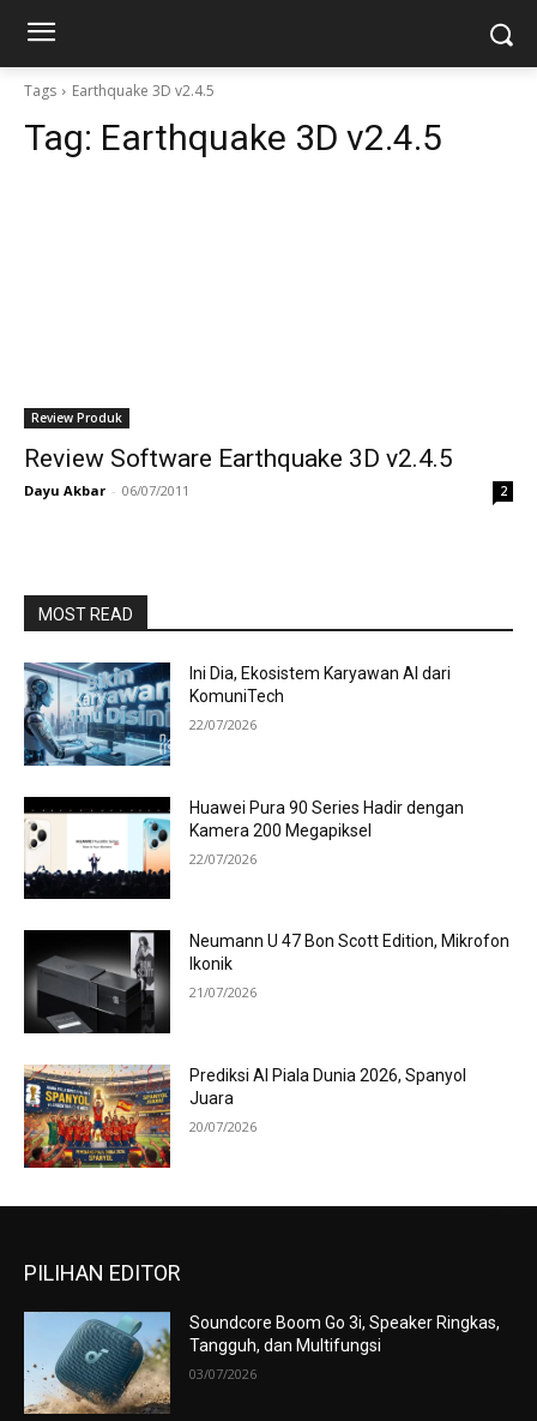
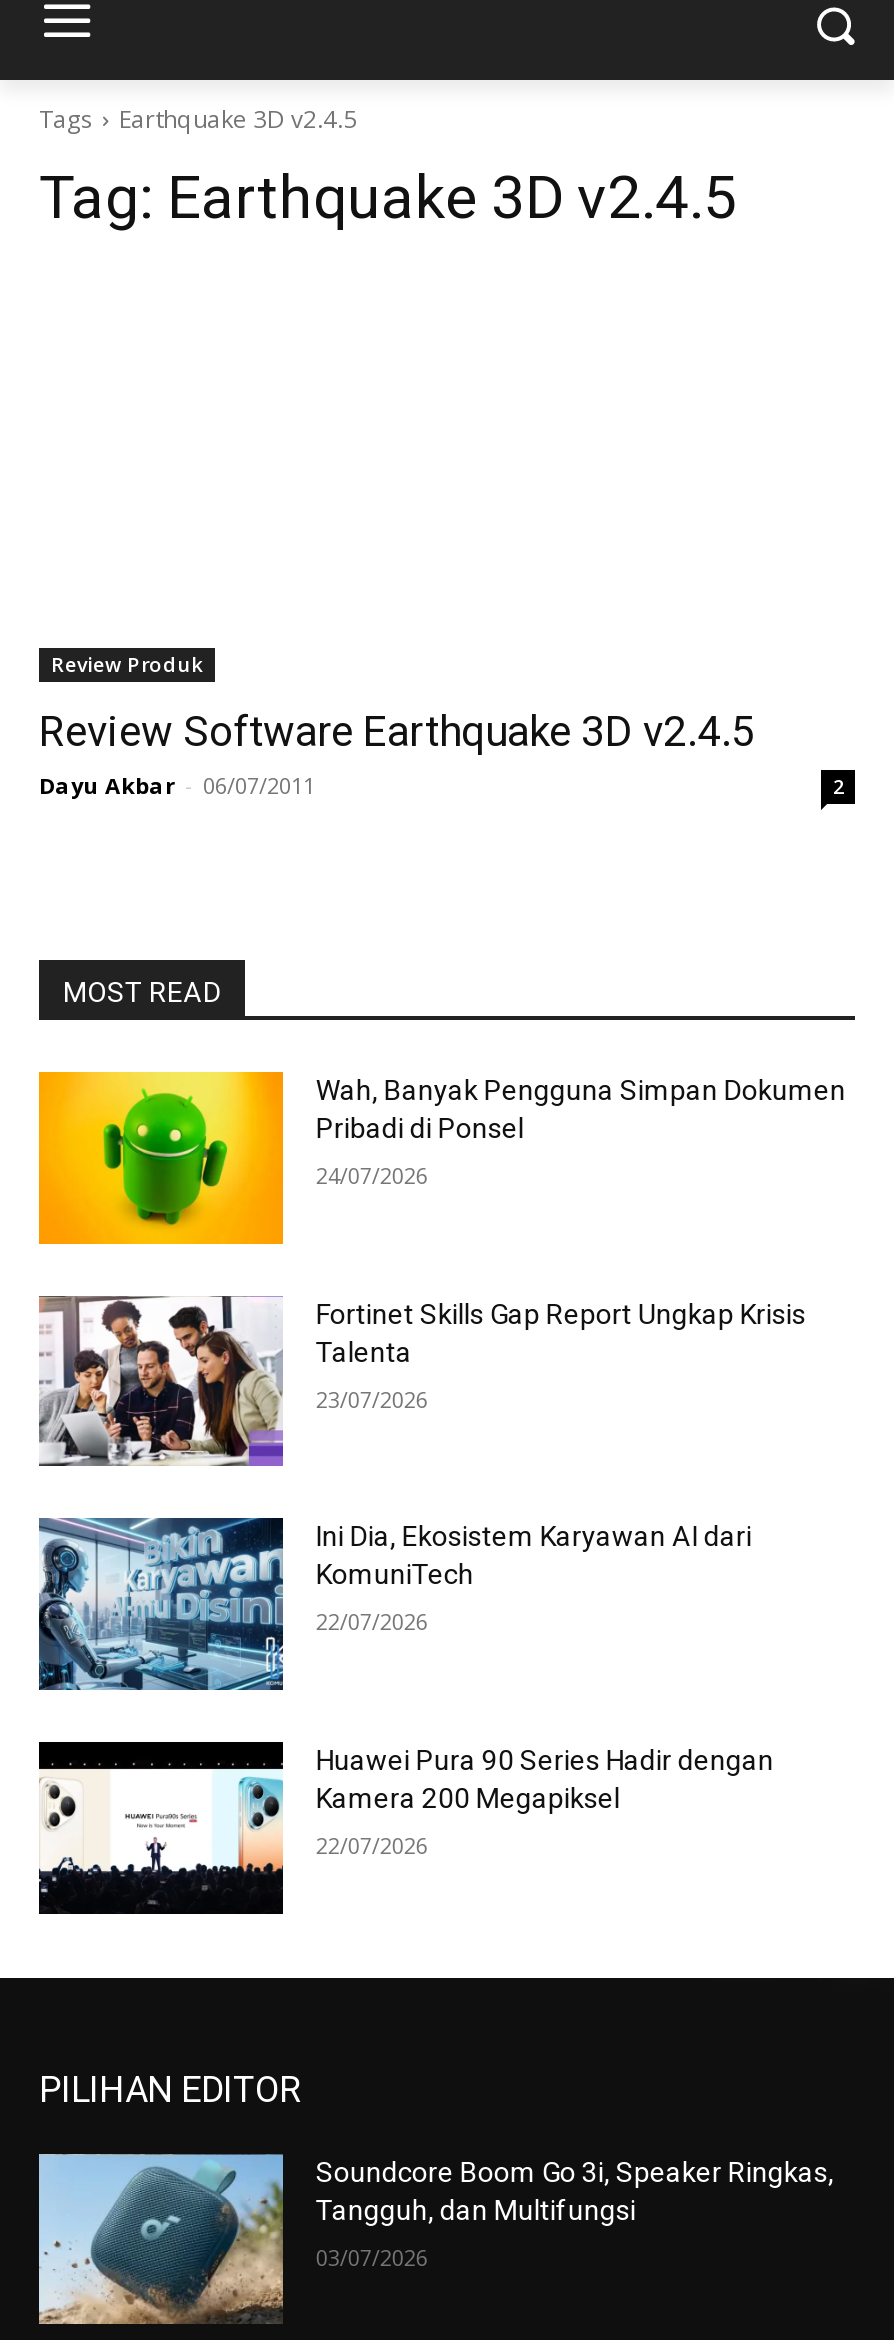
none -> [37,1070,846,1246] [image] | Wah, Banyak Pengguna Simpan Dokumen | Pribadi di Ponsel | 24/07/2026
none -> [39,1294,806,1468] [image] | Fortinet Skills Gap Report Ungkap Krisis | Talenta | 23/07/2026
moved [22,660,464,867] -> [35,1514,774,1860]: [image] | Ini Dia, Ekosistem Karyawan AI dari | KomuniTech | 22/07/2026 | Huawei Pura 90 Series Hadir dengan | Kamera 200 Megapiksel | 22/07/2026
[23,929,510,1035] [image] | Neumann U 47 Bon Scott Edition, Mikrofon | Ikonik | 21/07/2026 -> none
[23,1065,467,1169] [image] | Prediksi AI Piala Dunia 2026, Spanyol | Juara | 20/07/2026 -> none

